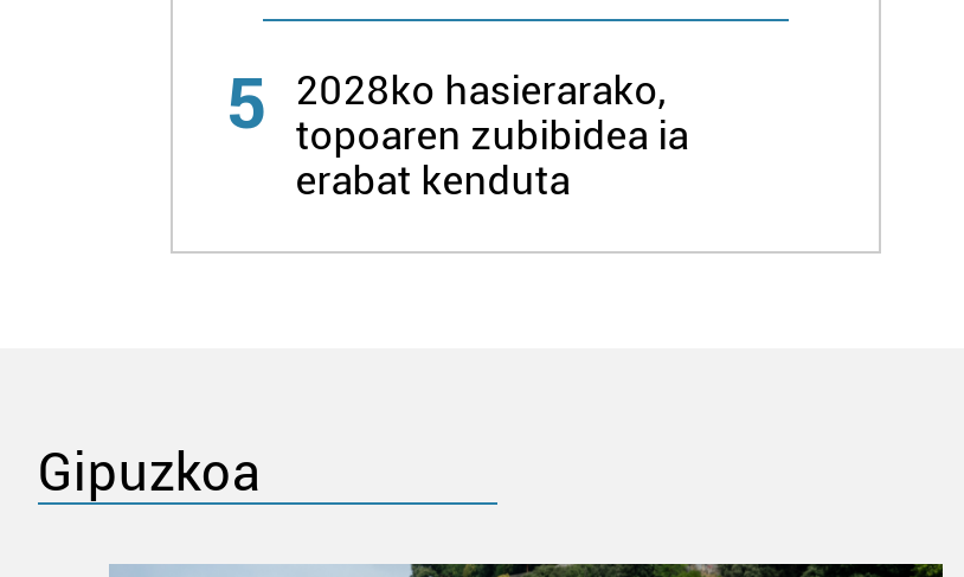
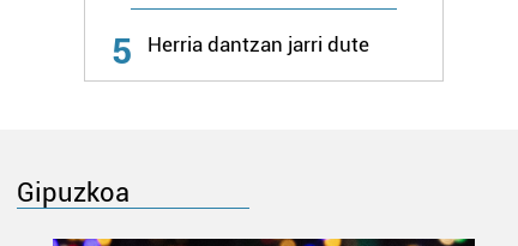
[295,66,689,203] 2028ko hasierarako, | topoaren zubibidea ia | erabat kenduta -> [147,33,369,57] Herria dantzan jarri dute

